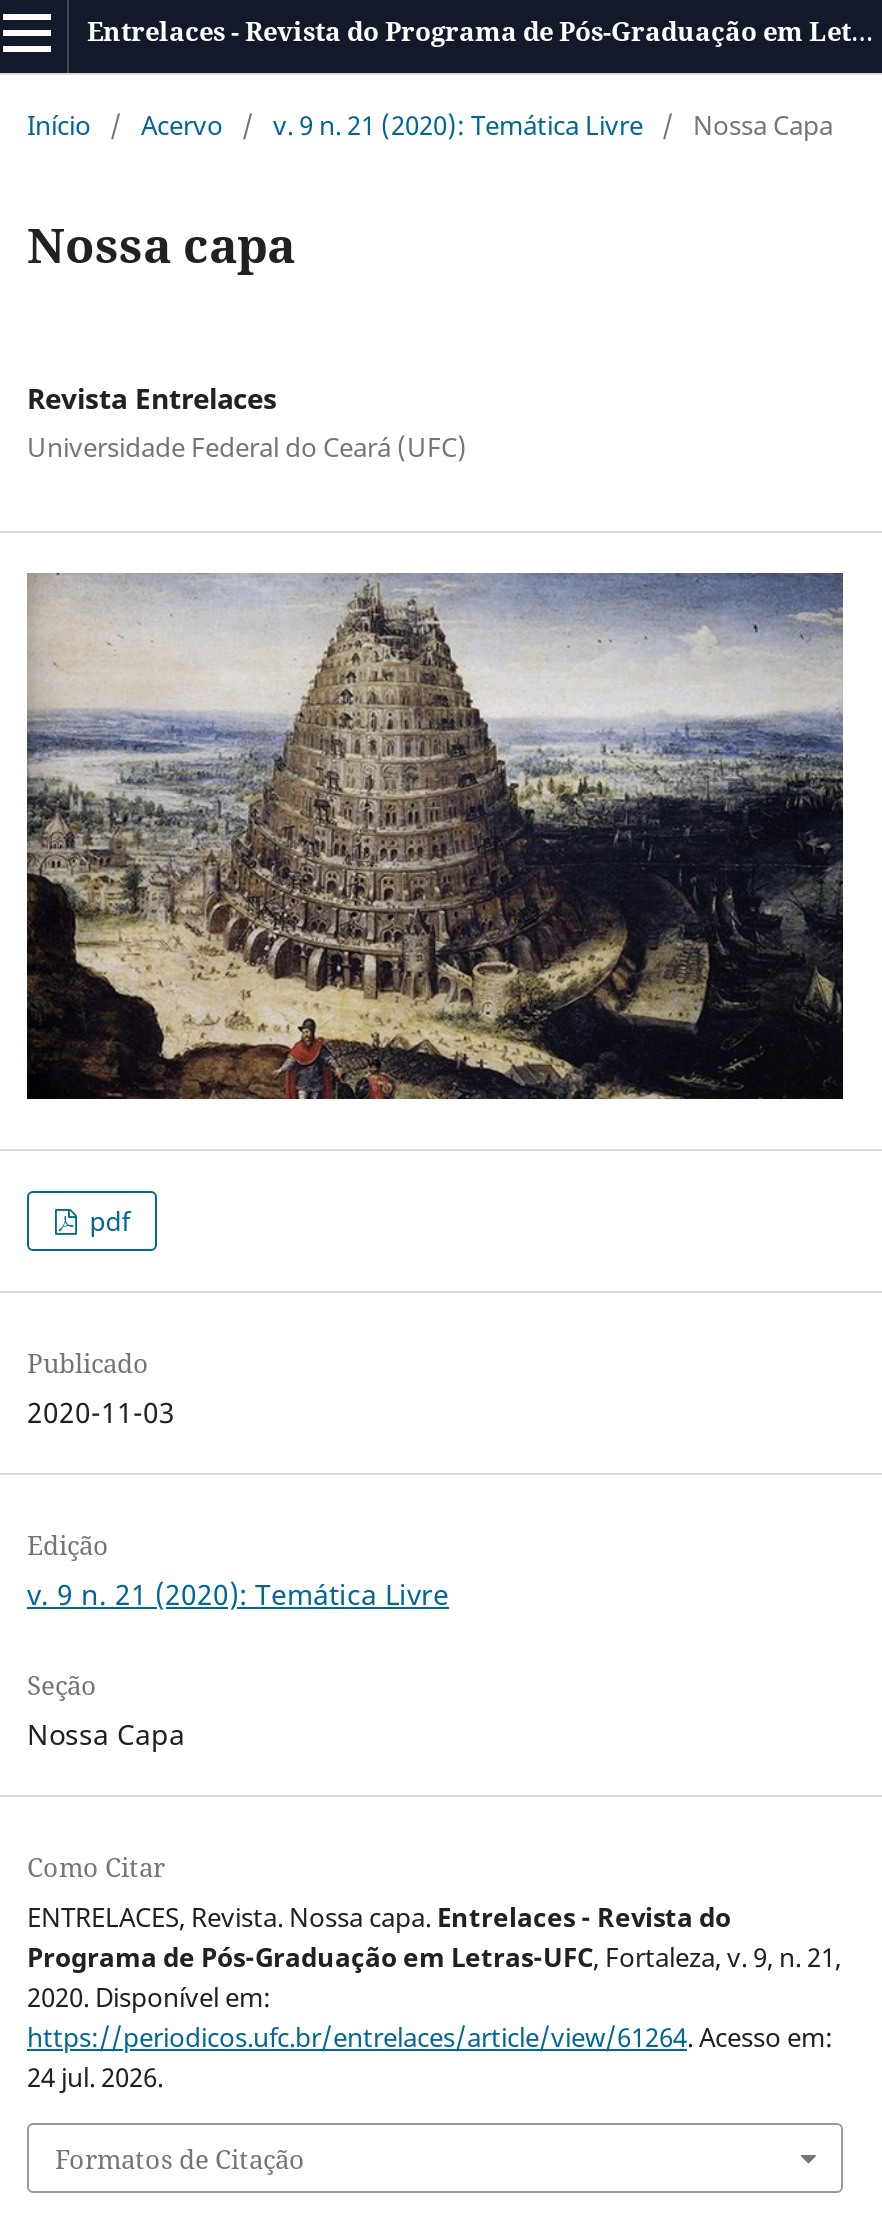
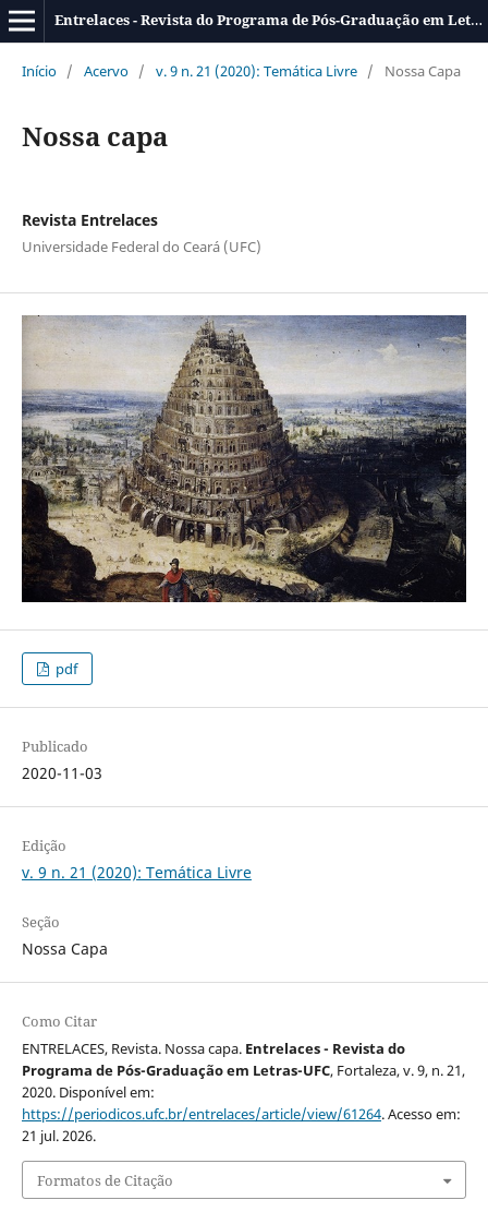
[27,2060,163,2096] 24 jul. 2026. -> [22,1126,96,1146] 21 jul. 2026.

